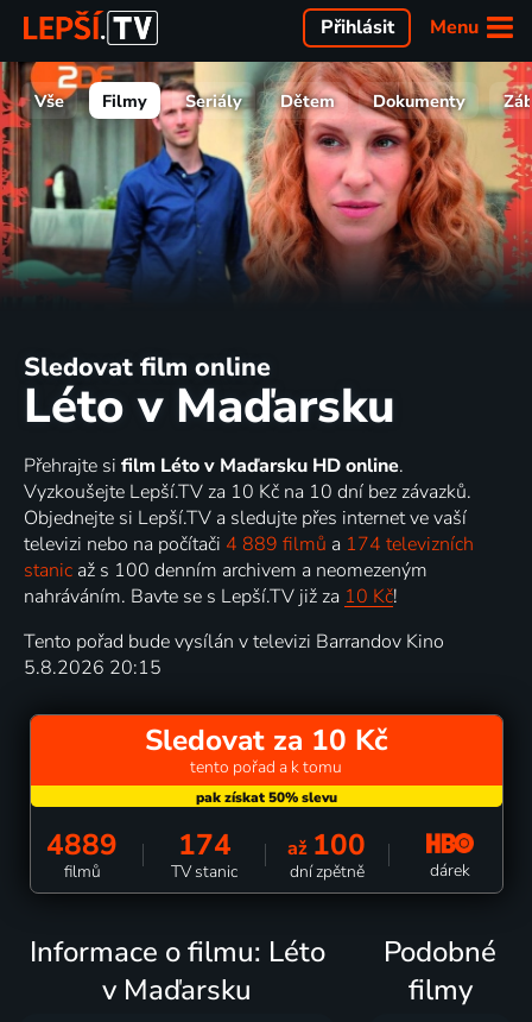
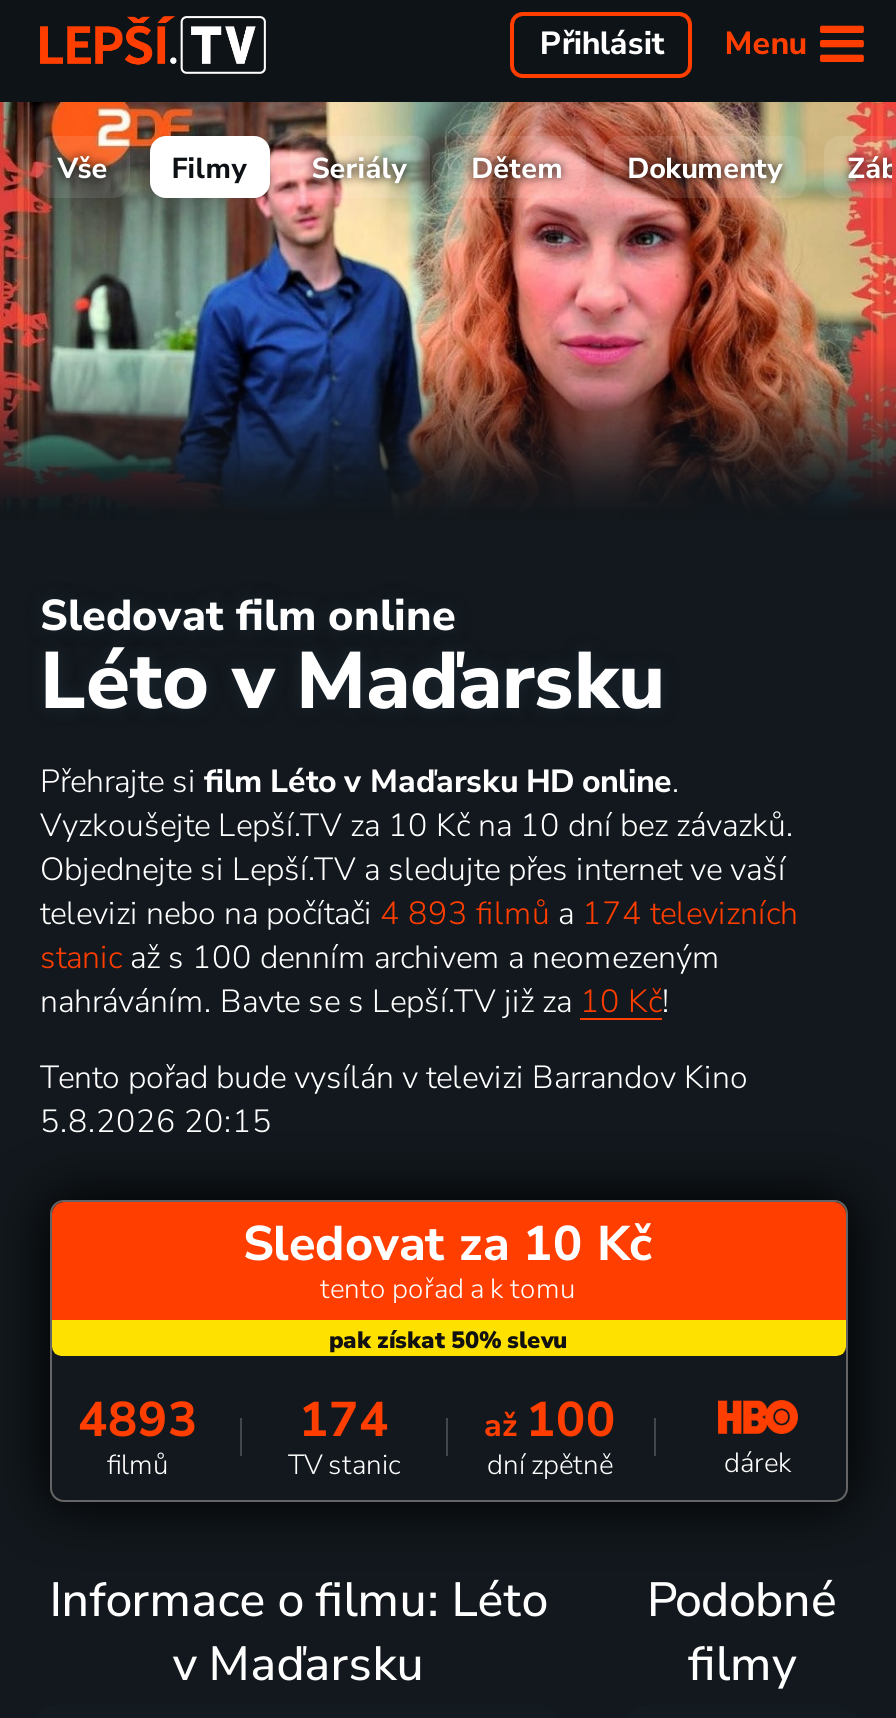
[24,532,474,558] televizi nebo na počítači 4 889 filmů a 174 televizních -> [40,893,798,937] televizi nebo na počítači 4 893 filmů a 174 televizních
[46,825,366,865] 4889 174 až 100 -> [78,1386,616,1454] 4893 174 až 100

